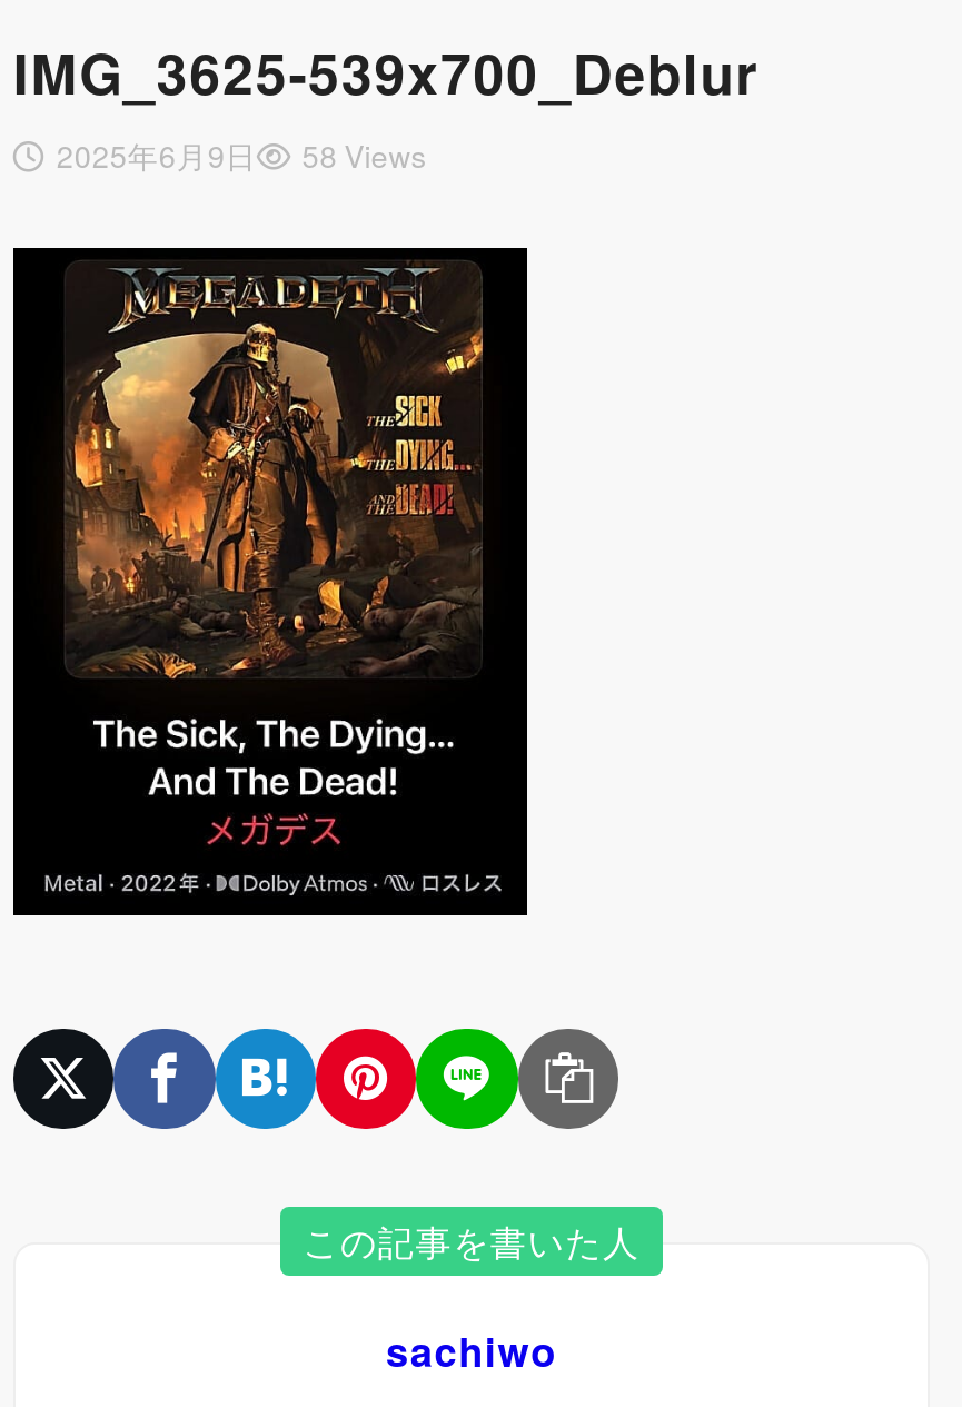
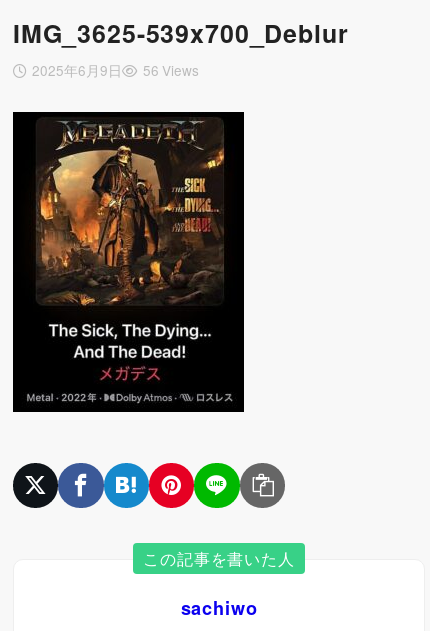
[56,131,427,176] 2025年6月9日 58 Views -> [32,60,199,80] 2025年6月9日 56 Views

